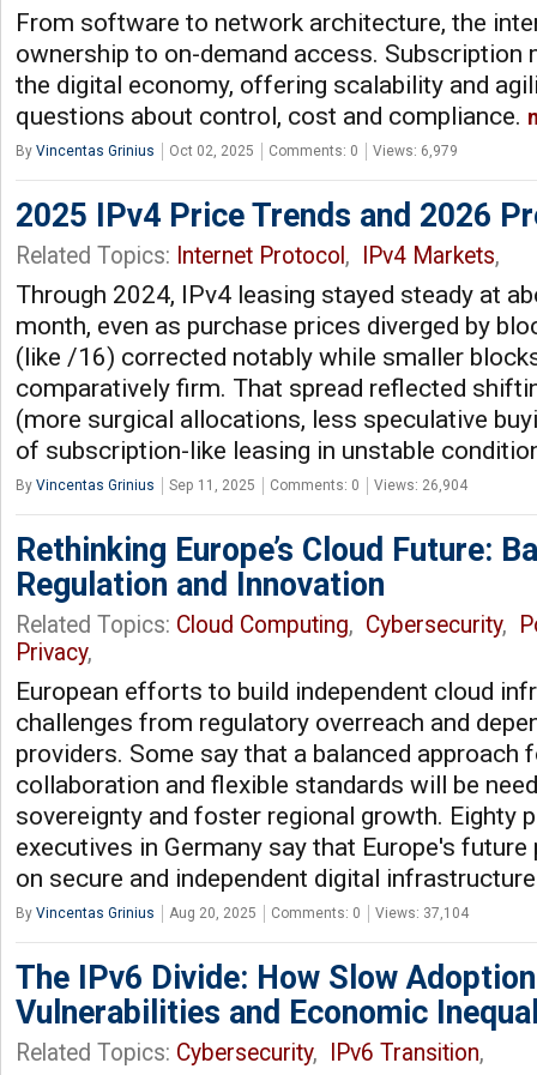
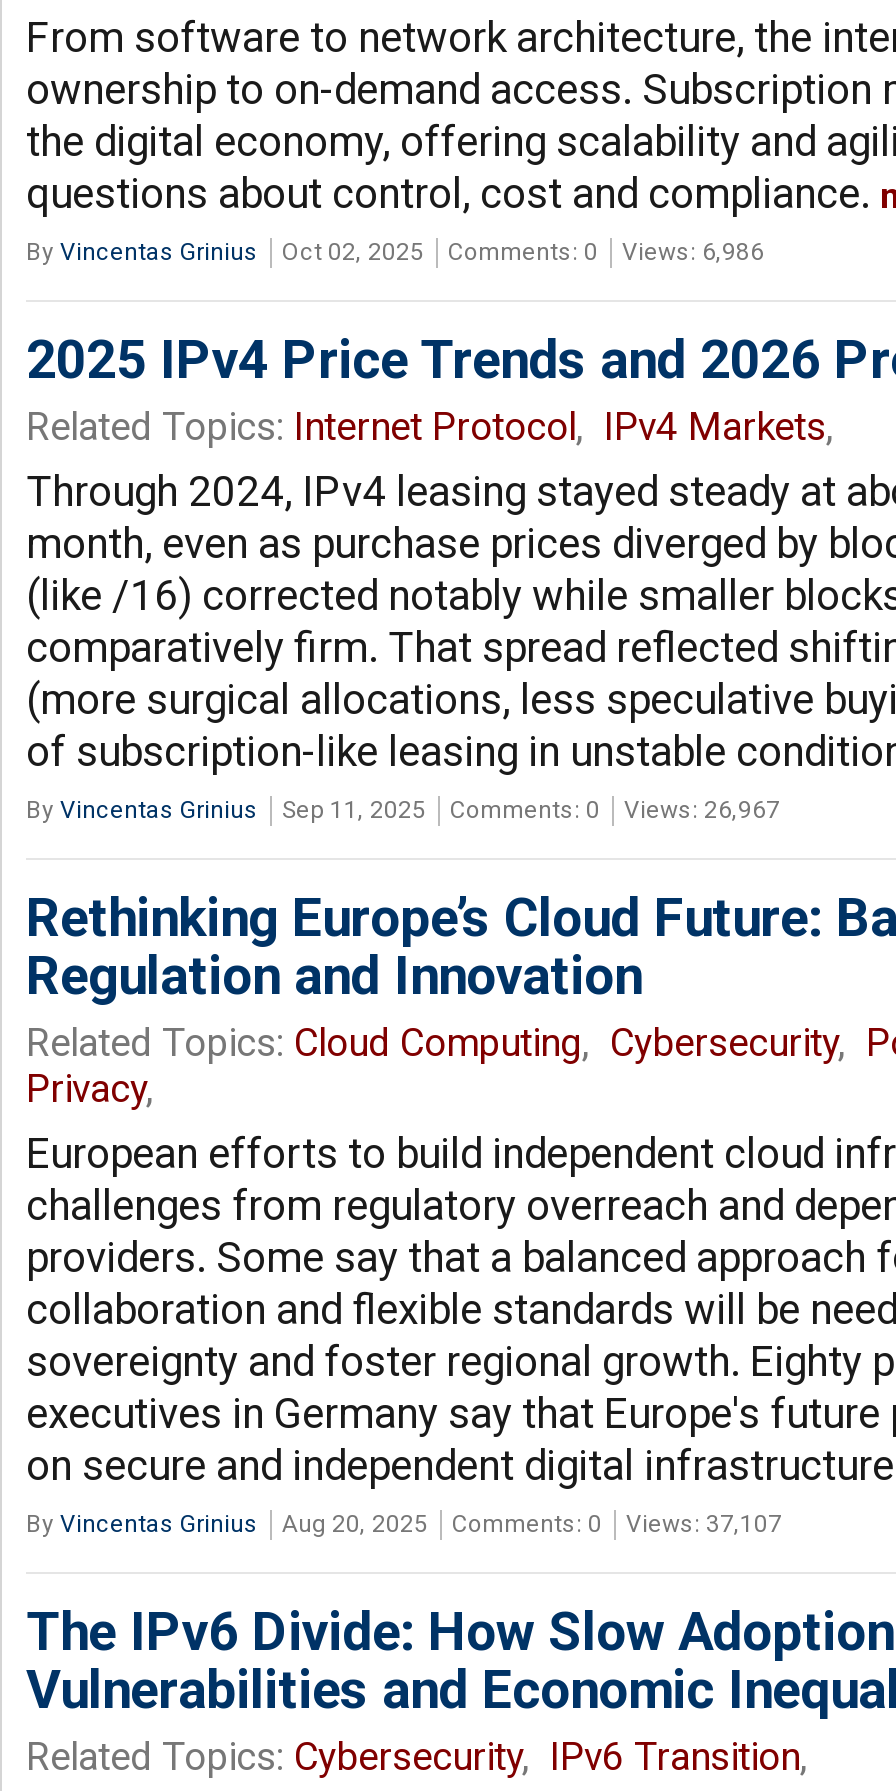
[16,142,458,159] By Vincentas Grinius Oct 02, 2025 Comments: 0 Views: 6,979 -> [26,238,764,266] By Vincentas Grinius Oct 02, 2025 Comments: 0 Views: 6,986
[16,477,467,494] By Vincentas Grinius Sep 11, 2025 Comments: 0 Views: 26,904 -> [26,796,780,824] By Vincentas Grinius Sep 11, 2025 Comments: 0 Views: 26,967
[16,905,469,921] By Vincentas Grinius Aug 20, 2025 Comments: 0 Views: 37,104 -> [26,1510,782,1538] By Vincentas Grinius Aug 20, 2025 Comments: 0 Views: 37,107

